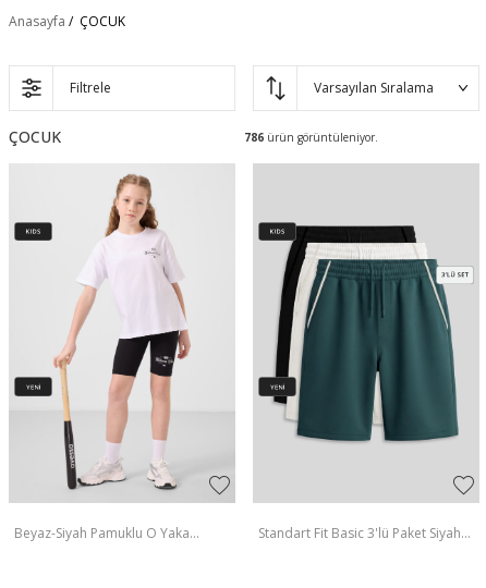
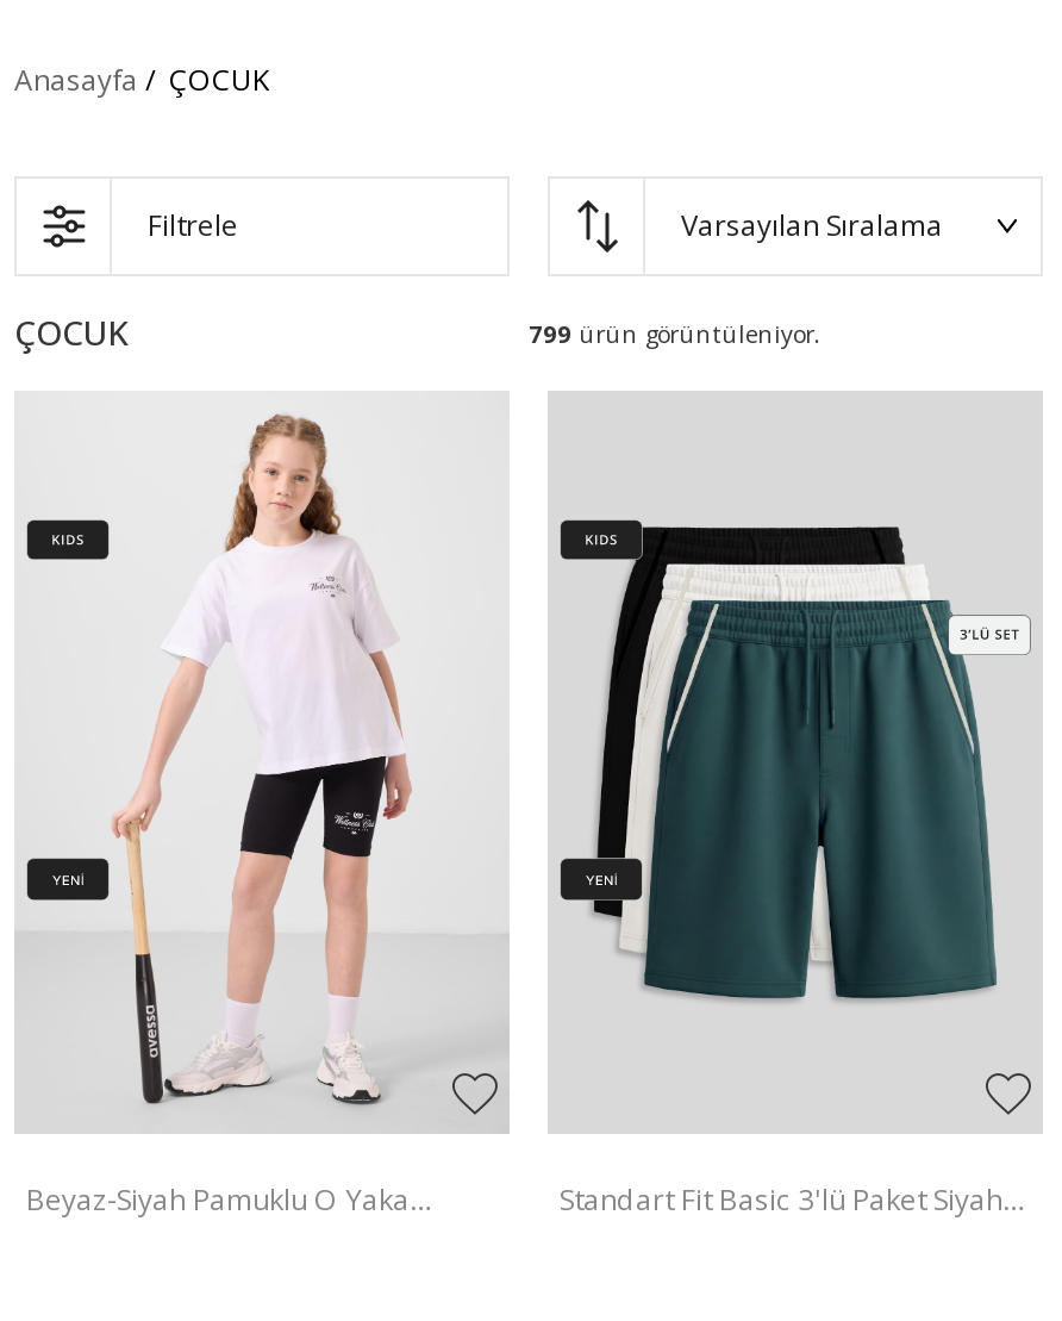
[244,129,378,144] 786 ürün görüntüleniyor. -> [529,316,822,349] 799 ürün görüntüleniyor.

